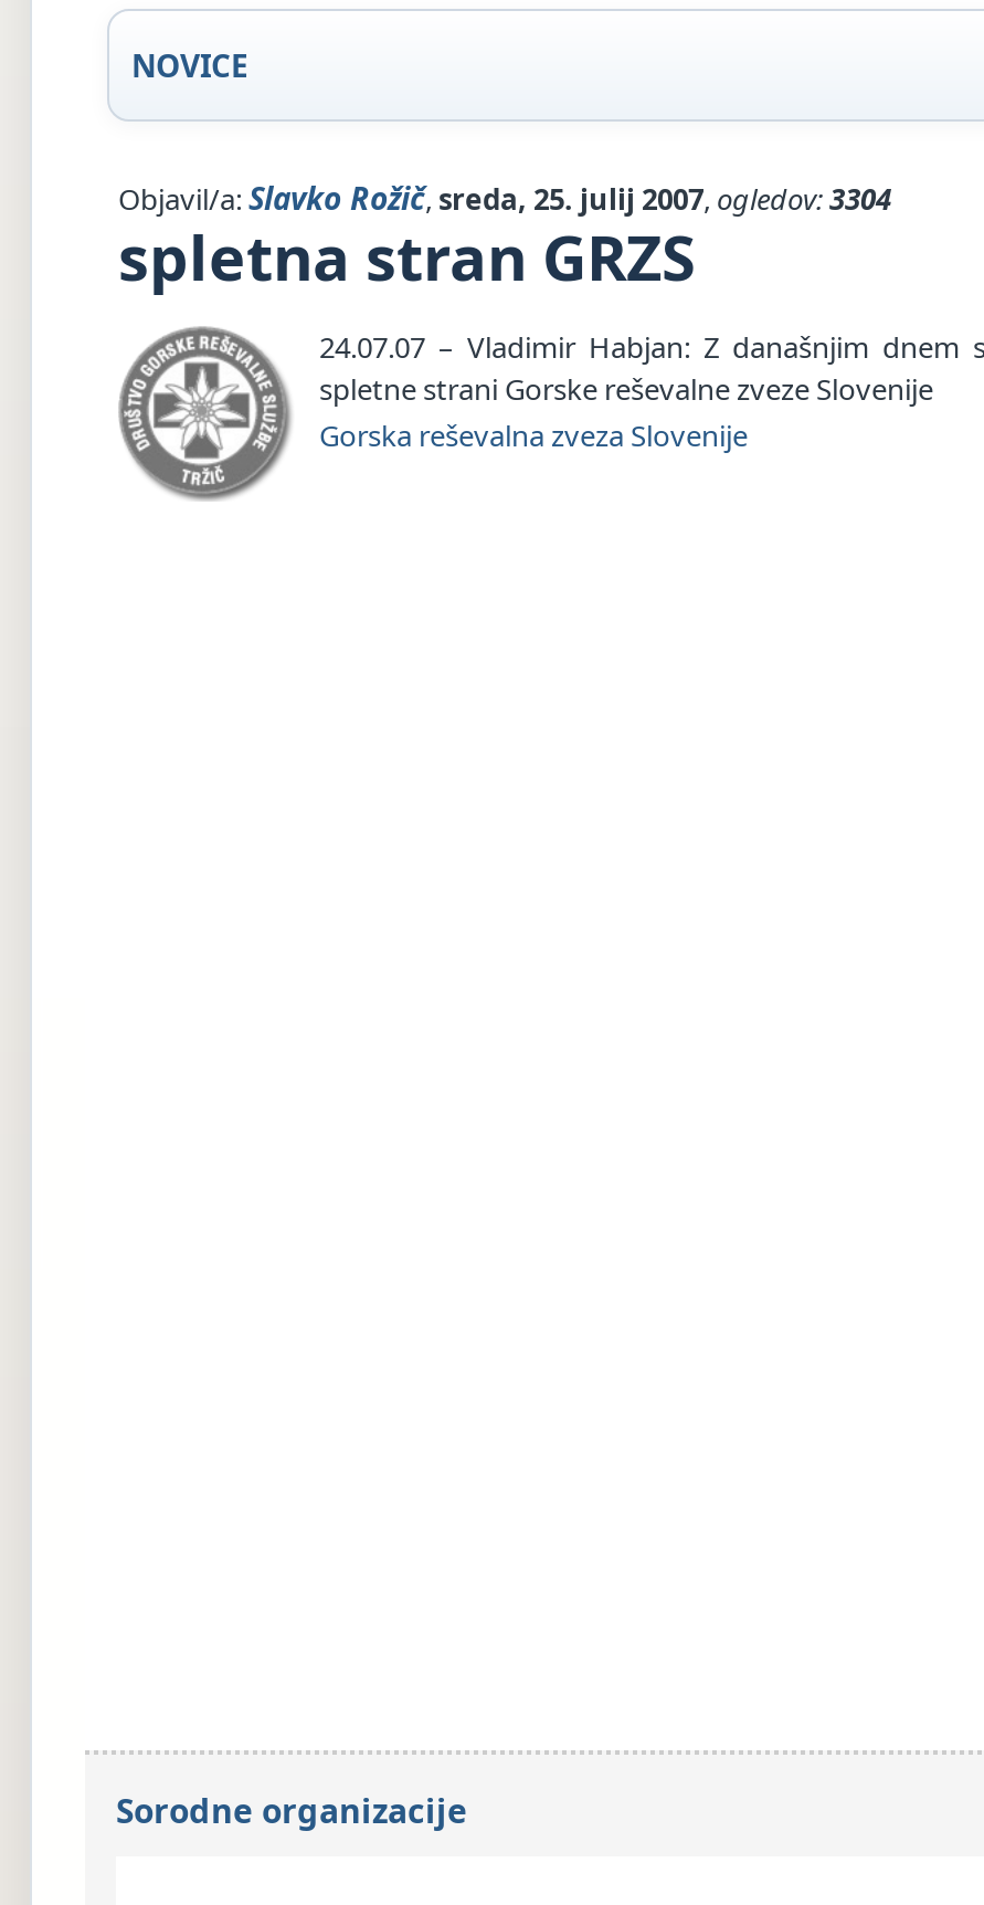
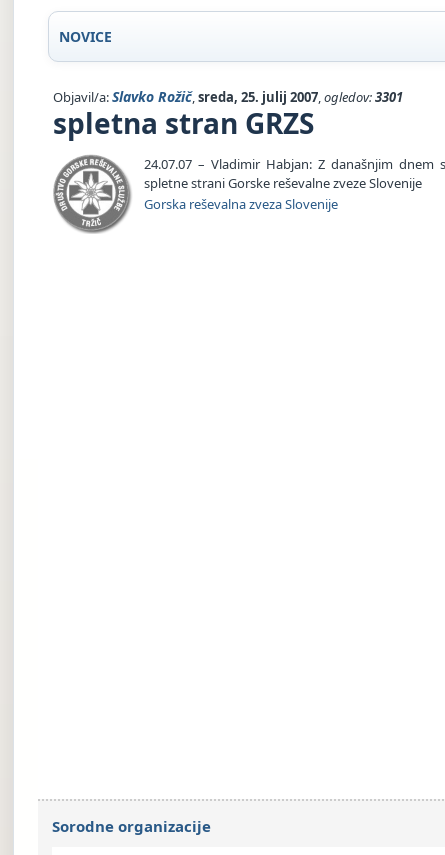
[118,177,891,219] Objavil/a: Slavko Rožič, sreda, 25. julij 2007, ogledov:3304 -> [53,87,403,106] Objavil/a: Slavko Rožič, sreda, 25. julij 2007, ogledov:3301

